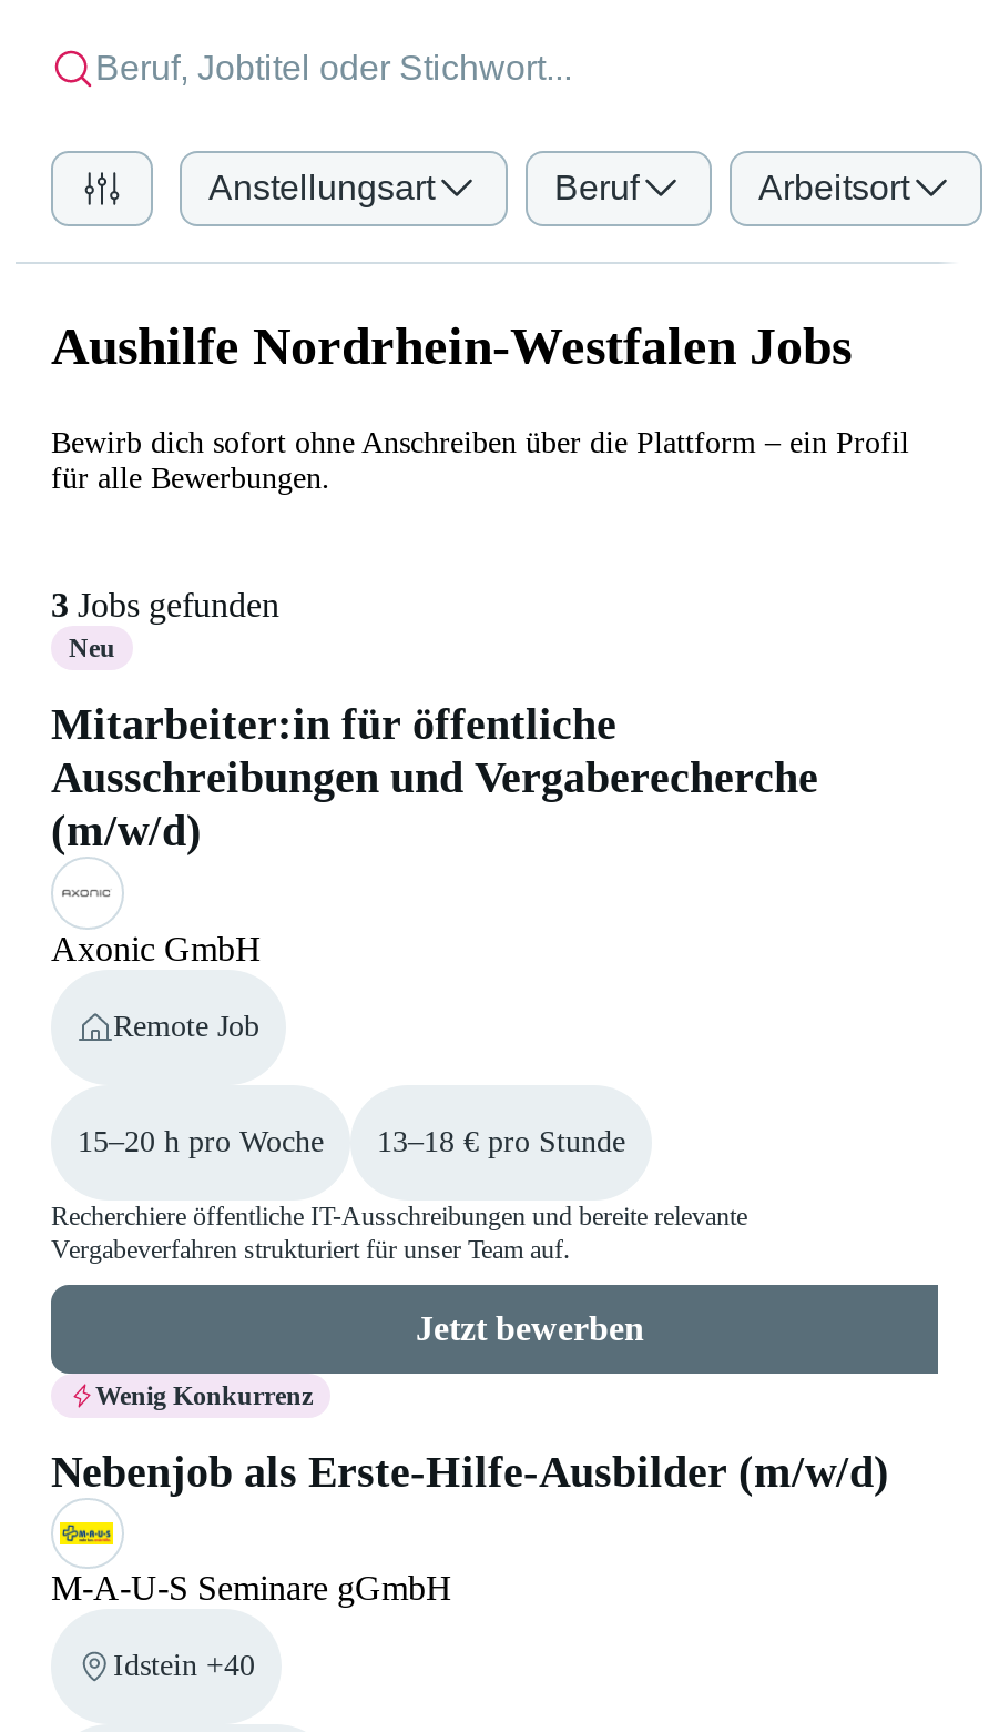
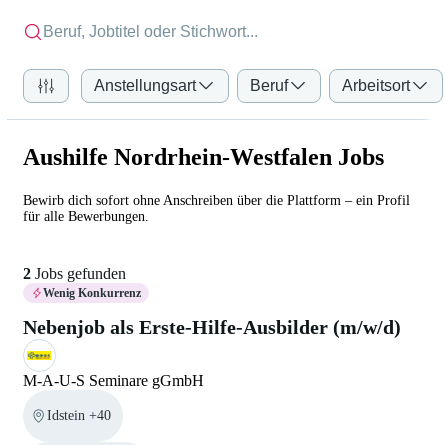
[51,586,818,1346] 3 Jobs gefunden | Neu | Mitarbeiter:in für öffentliche | Ausschreibungen und Vergaberecherche | (m/w/d) | Axonic GmbH | Remote Job | 15–20 h pro Woche | 13–18 € pro Stunde | Recherchiere öffentliche IT-Ausschreibungen und bereite relevante | Vergabeverfahren strukturiert für unser Team auf. | Jetzt bewerben -> [23,265,126,282] 2 Jobs gefunden

